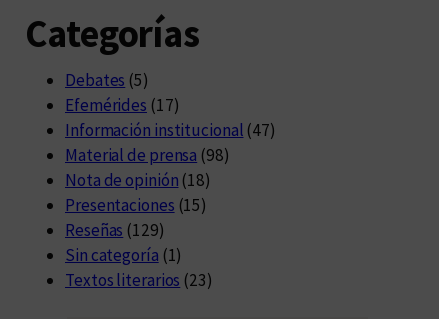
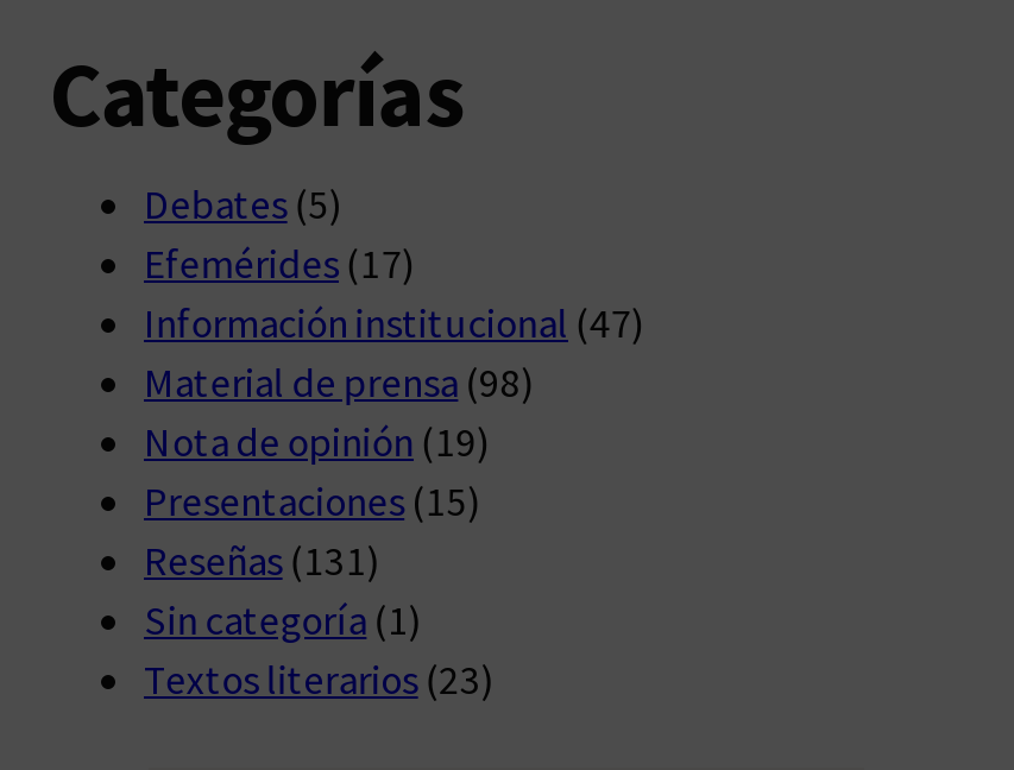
[65,169,211,191] Nota de opinión (18) -> [144,416,491,468] Nota de opinión (19)
[65,219,165,241] Reseñas (129) -> [144,534,381,587] Reseñas (131)

